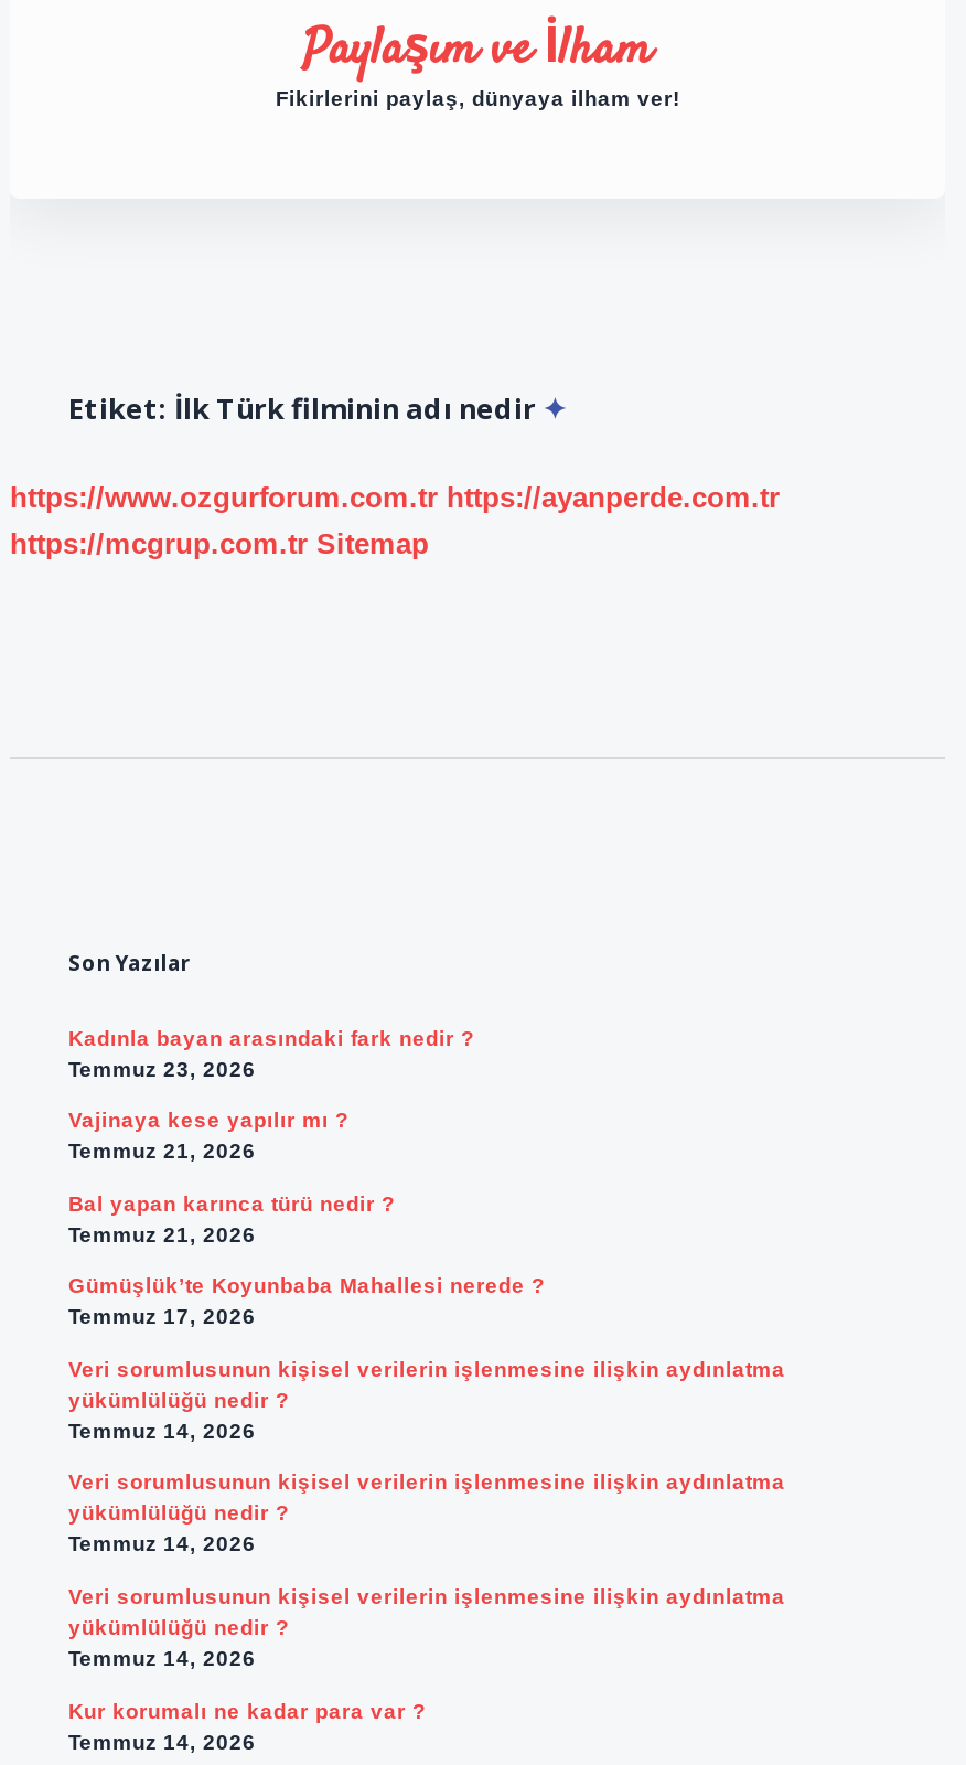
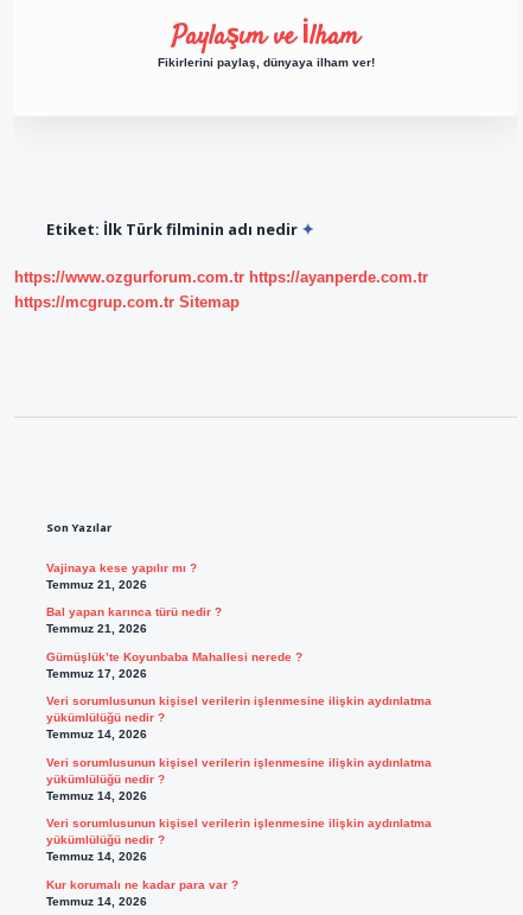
[68,1025,474,1080] Kadınla bayan arasındaki fark nedir ? | Temmuz 23, 2026 -> none

